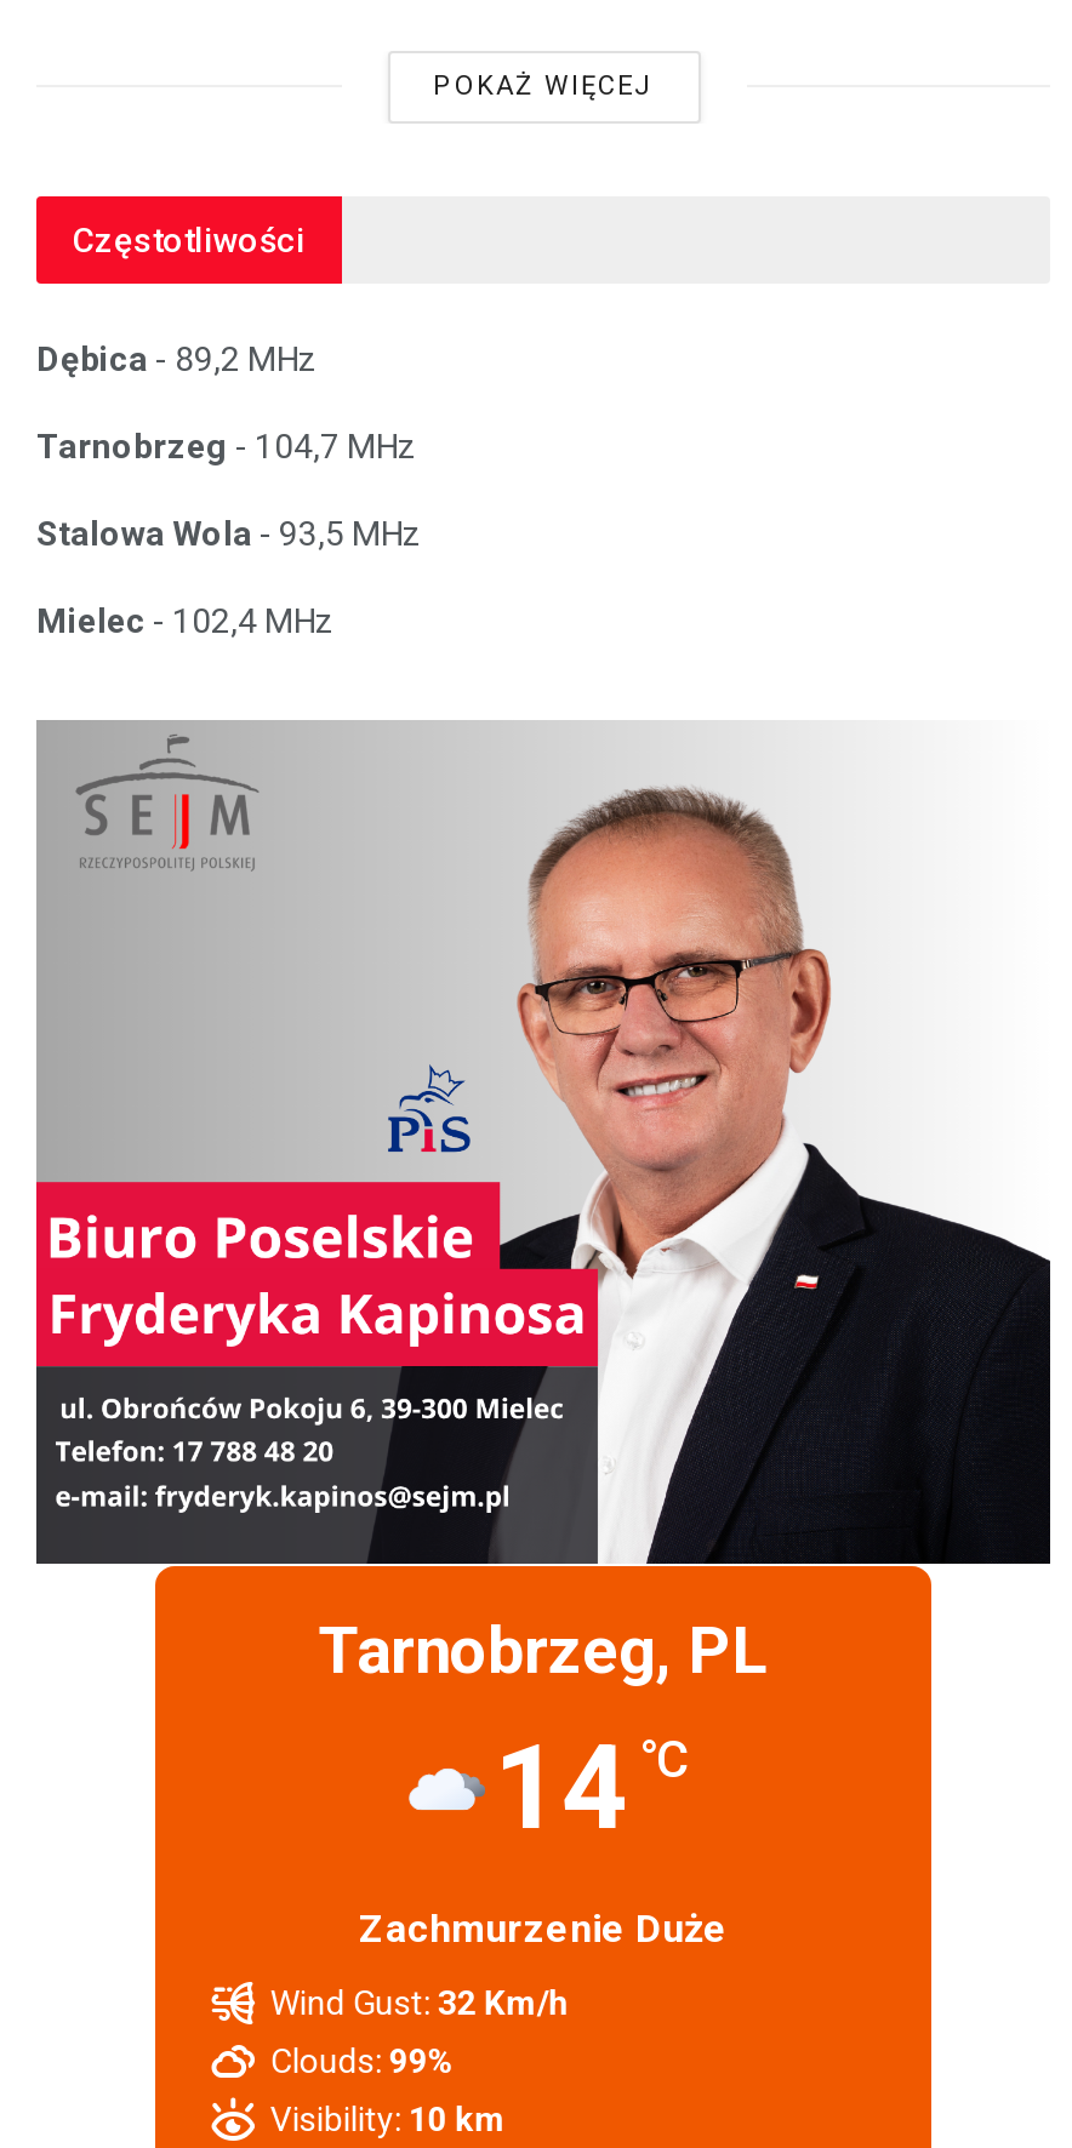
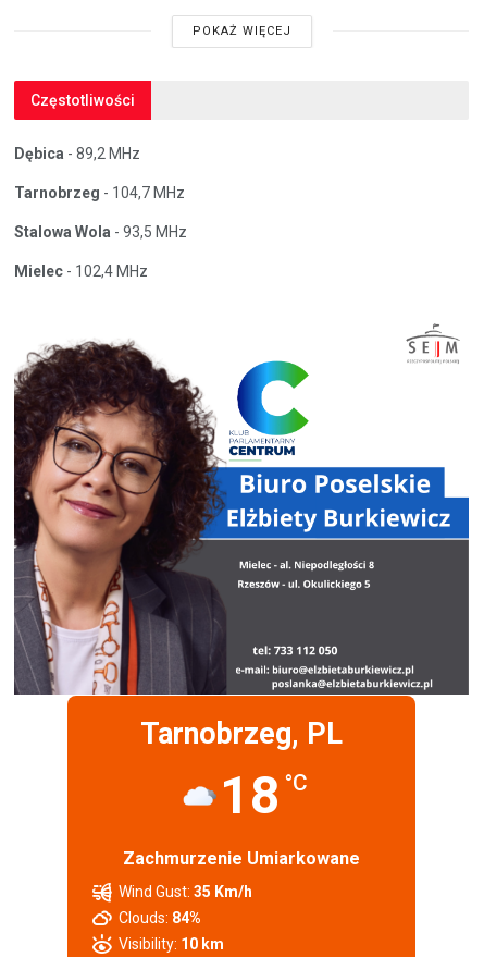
[34,720,1050,1566] [image] -> [13,317,470,696] [image]
[494,1719,690,1857] 14 °C -> [219,764,307,826] 18 °C
[359,1906,728,1952] Zachmurzenie Duże -> [123,848,360,869] Zachmurzenie Umiarkowane
[270,1983,568,2022] Wind Gust: 32 Km/h -> [119,883,253,900] Wind Gust: 35 Km/h
[270,2042,455,2080] Clouds: 99% -> [119,909,202,927] Clouds: 84%

